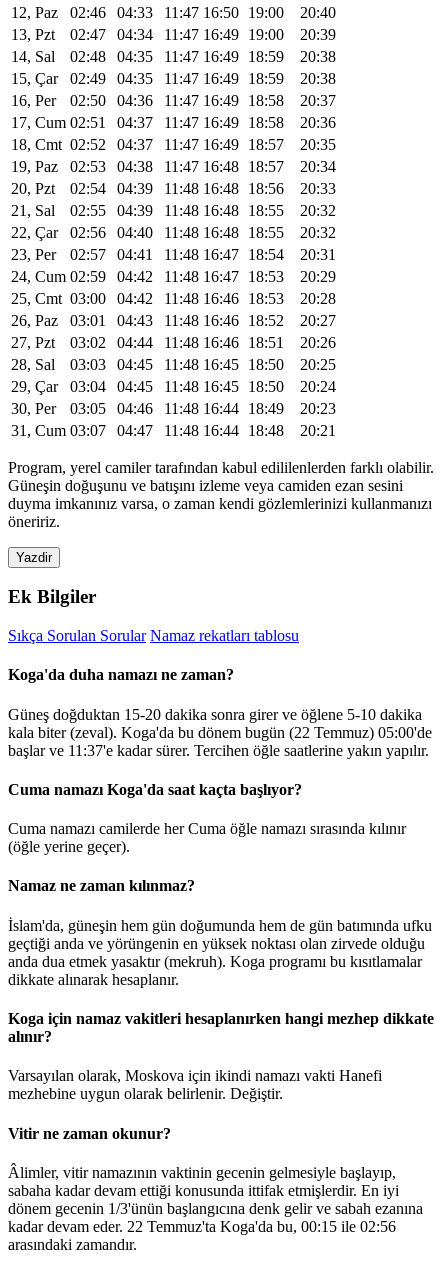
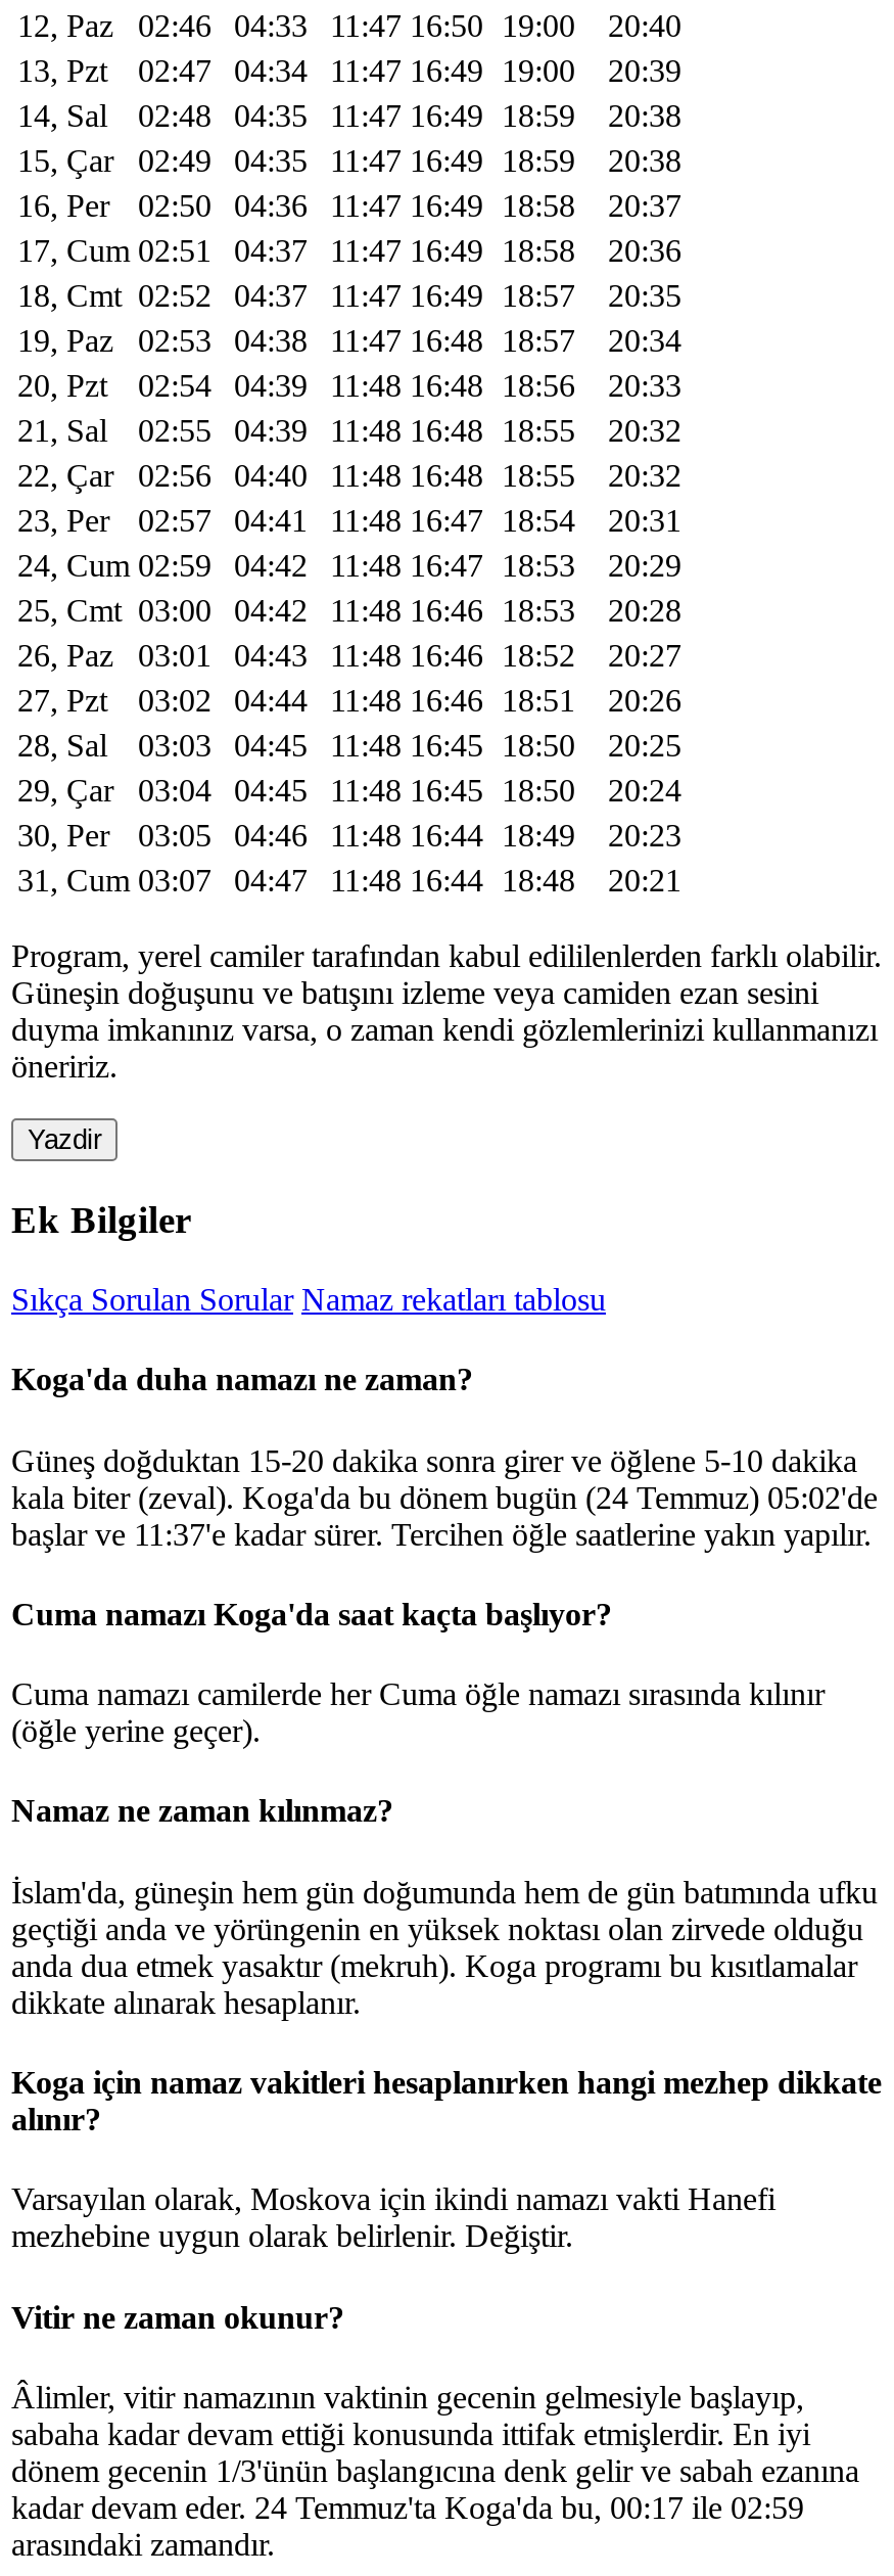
[8,724,432,741] kala biter (zeval). Koga'da bu dönem bugün (22 Temmuz) 05:00'de -> [11,1480,878,1514] kala biter (zeval). Koga'da bu dönem bugün (24 Temmuz) 05:02'de
[8,1218,396,1235] kadar devam eder. 22 Temmuz'ta Koga'da bu, 00:15 ile 02:56 -> [11,2490,804,2524] kadar devam eder. 24 Temmuz'ta Koga'da bu, 00:17 ile 02:59

